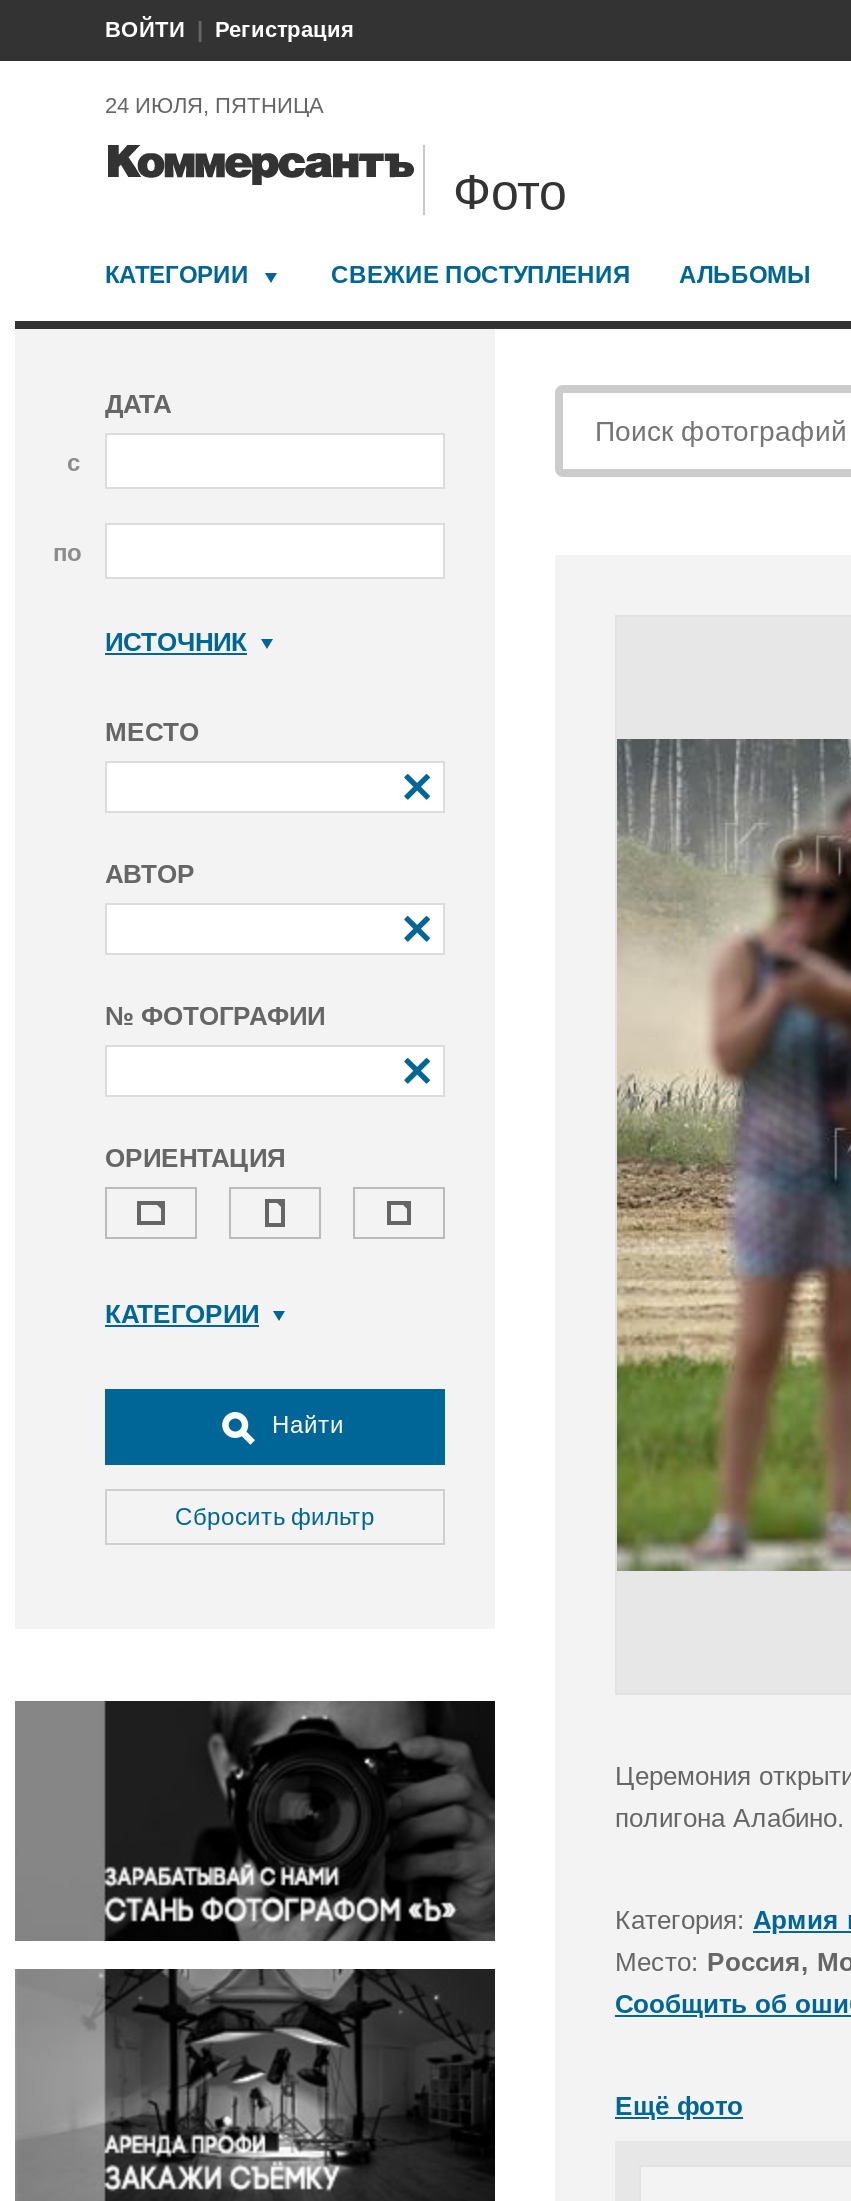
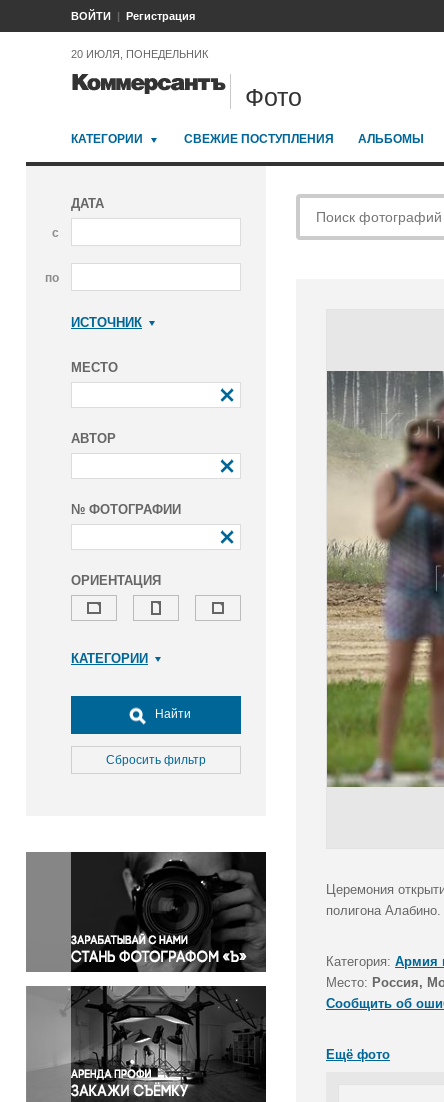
[105,93,323,117] 24 ИЮЛЯ, ПЯТНИЦА -> [71,48,208,60] 20 ИЮЛЯ, ПОНЕДЕЛЬНИК

